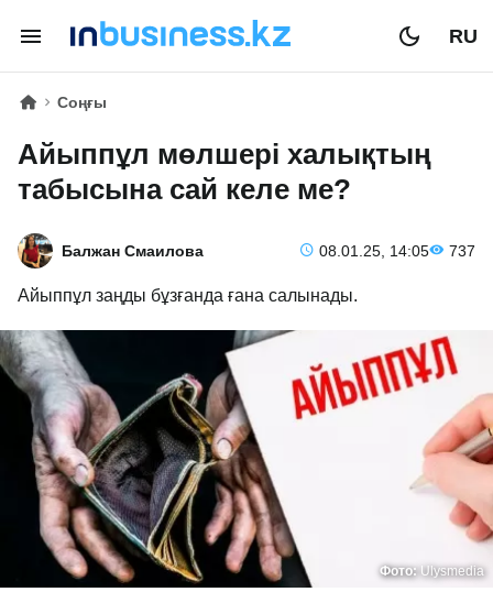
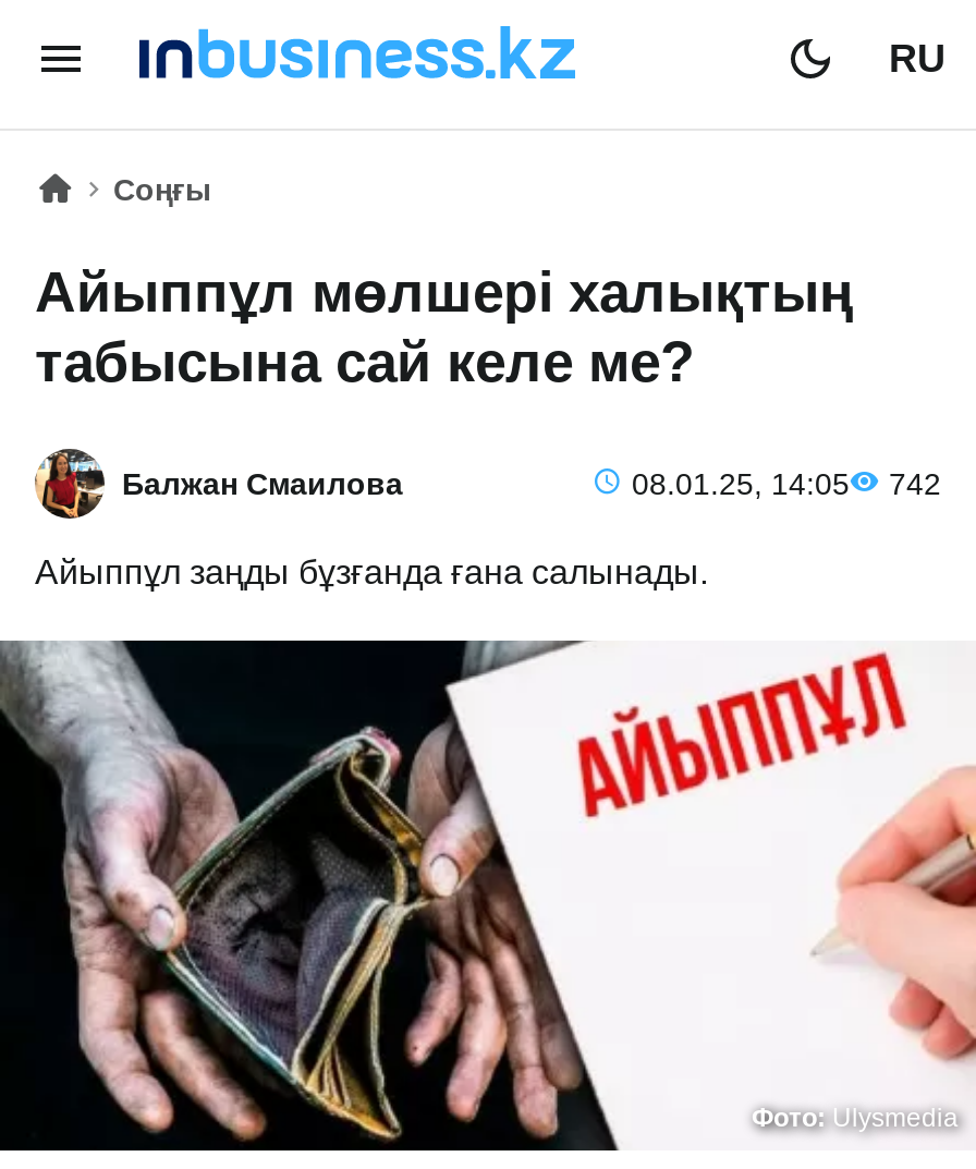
[319,242,475,260] 08.01.25, 14:05 737 -> [632,466,941,501] 08.01.25, 14:05 742

